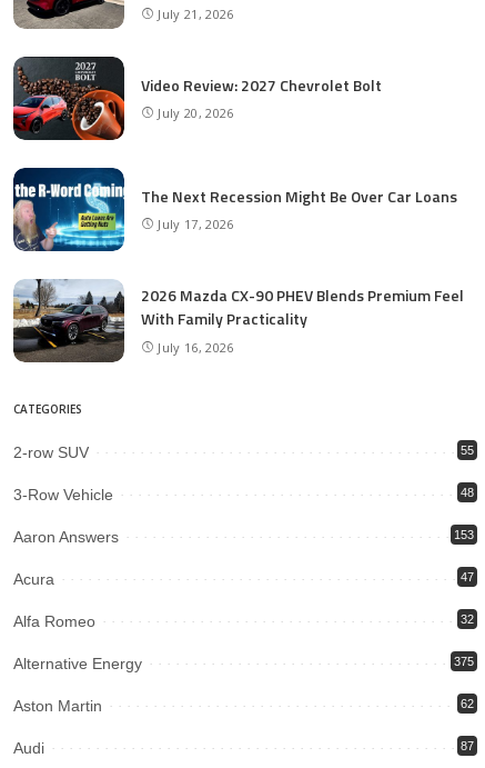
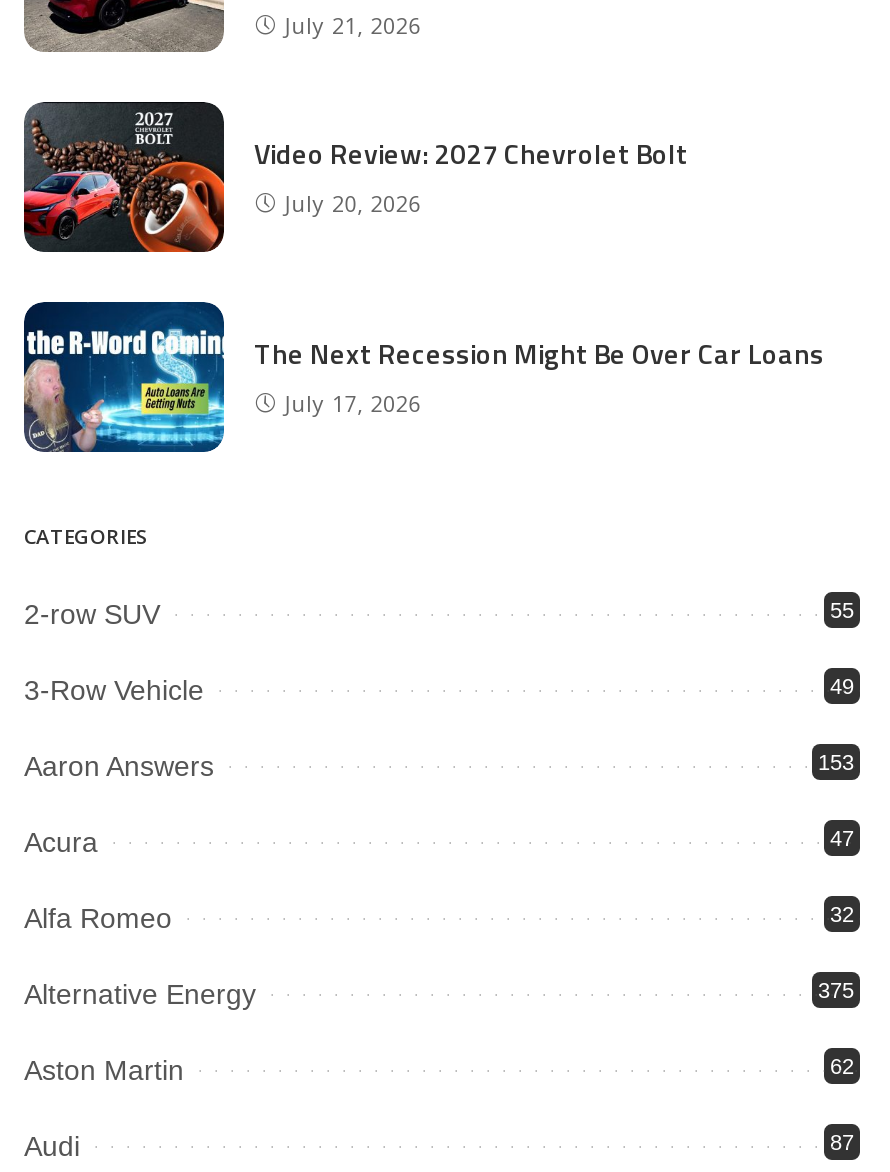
[12,279,464,362] [image] | 2026 Mazda CX-90 PHEV Blends Premium Feel | With Family Practicality | July 16, 2026 -> none
[461,486,474,499] 48 -> [830,675,854,699] 49

